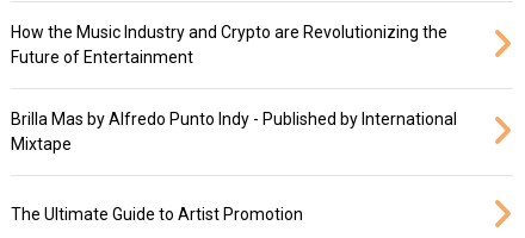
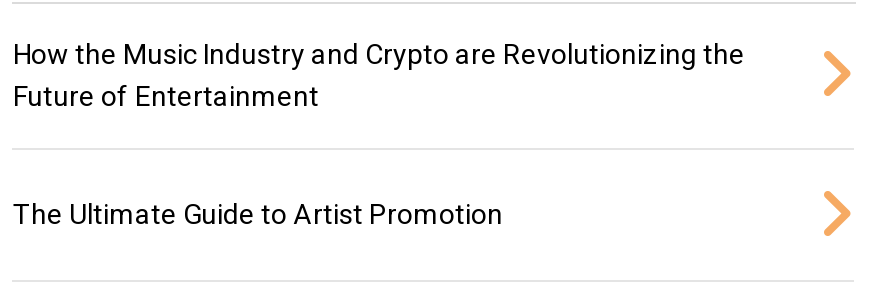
[11,109,457,153] Brilla Mas by Alfredo Punto Indy - Published by International | Mixtape -> none

